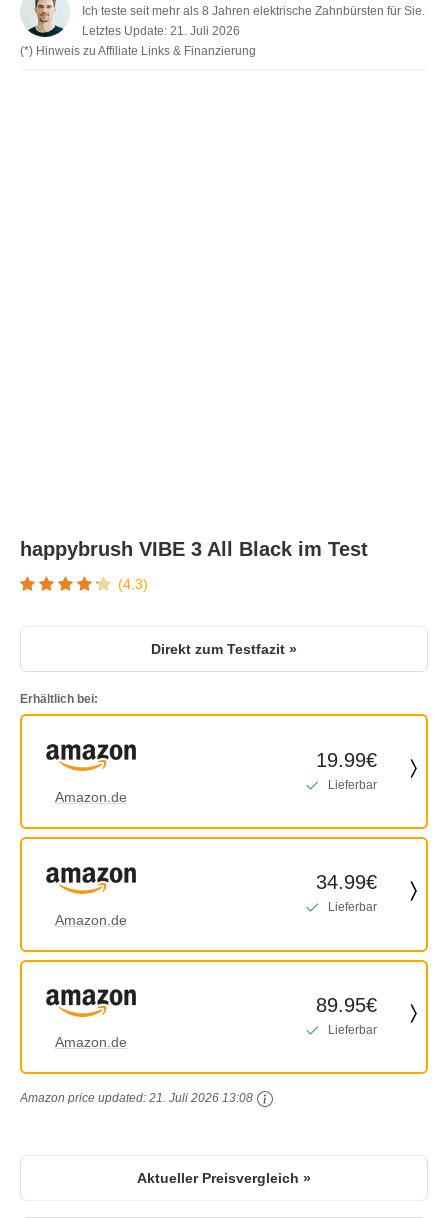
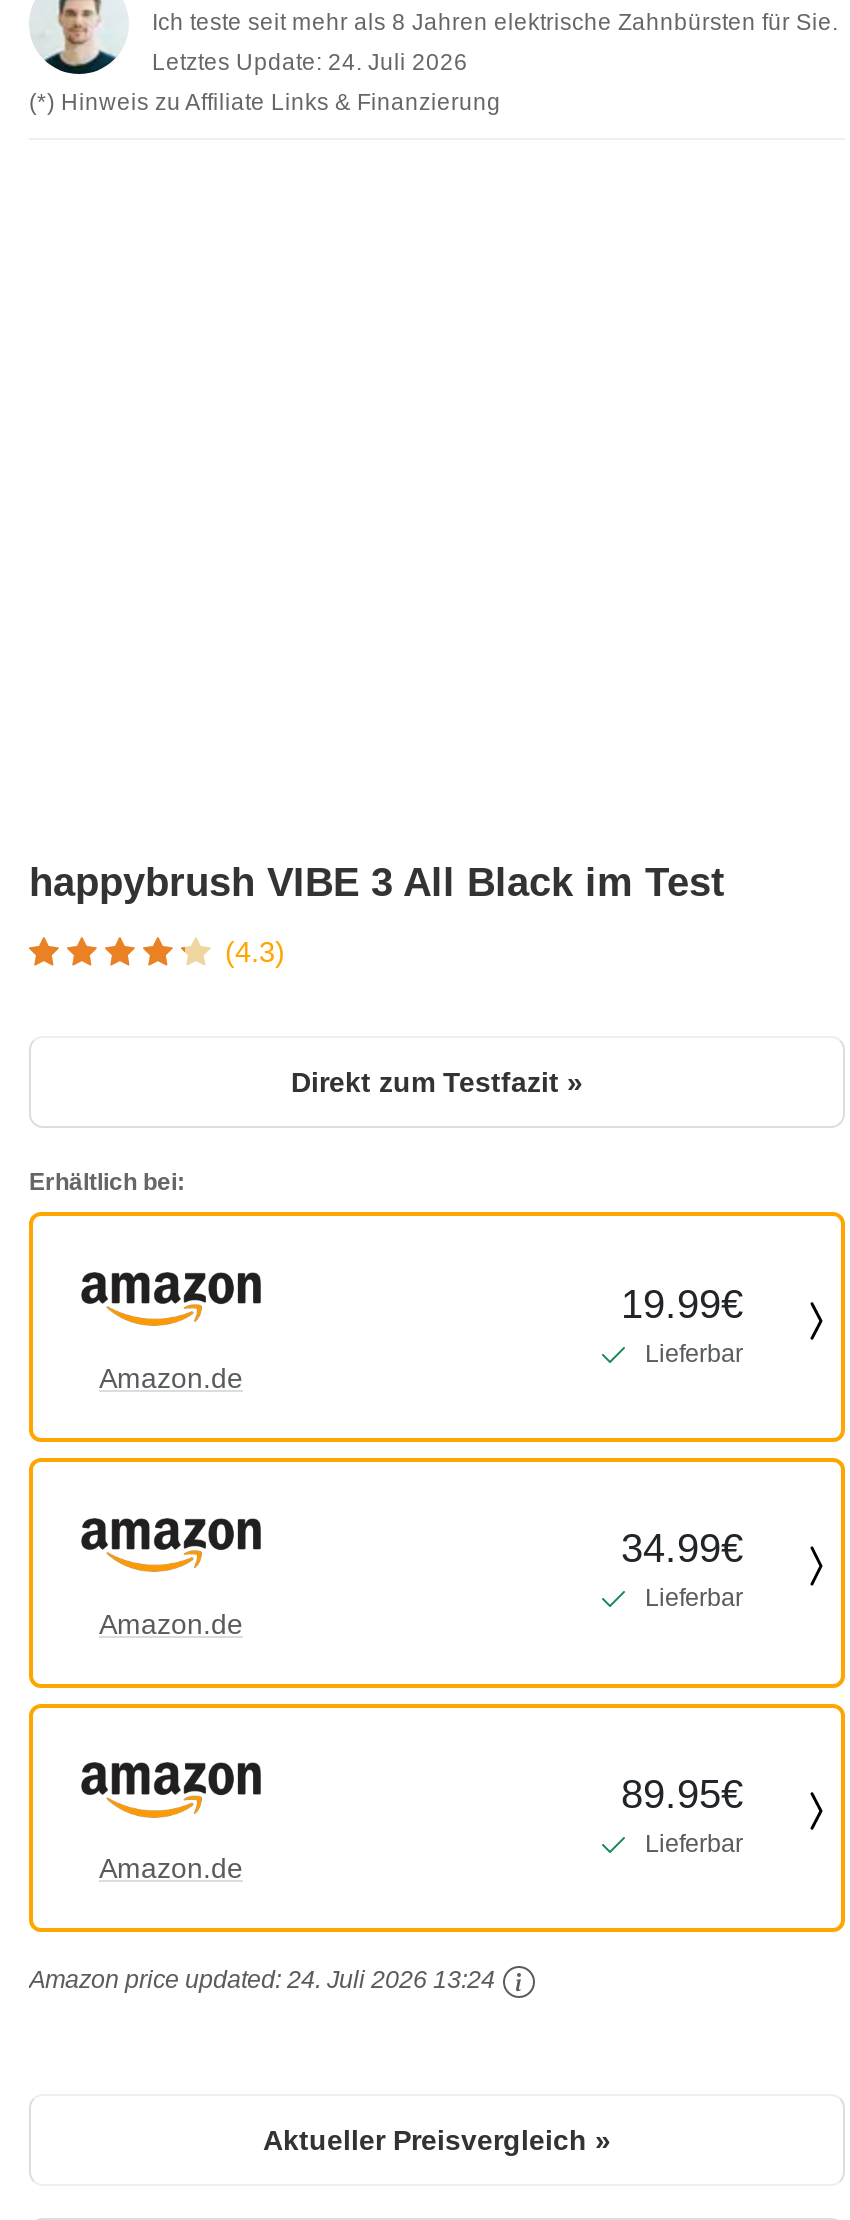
[81,25,239,37] Letztes Update: 21. Juli 2026 -> [152,51,468,75] Letztes Update: 24. Juli 2026
[20,1091,253,1105] Amazon price updated: 21. Juli 2026 13:08 -> [29,1967,495,1995] Amazon price updated: 24. Juli 2026 13:24

